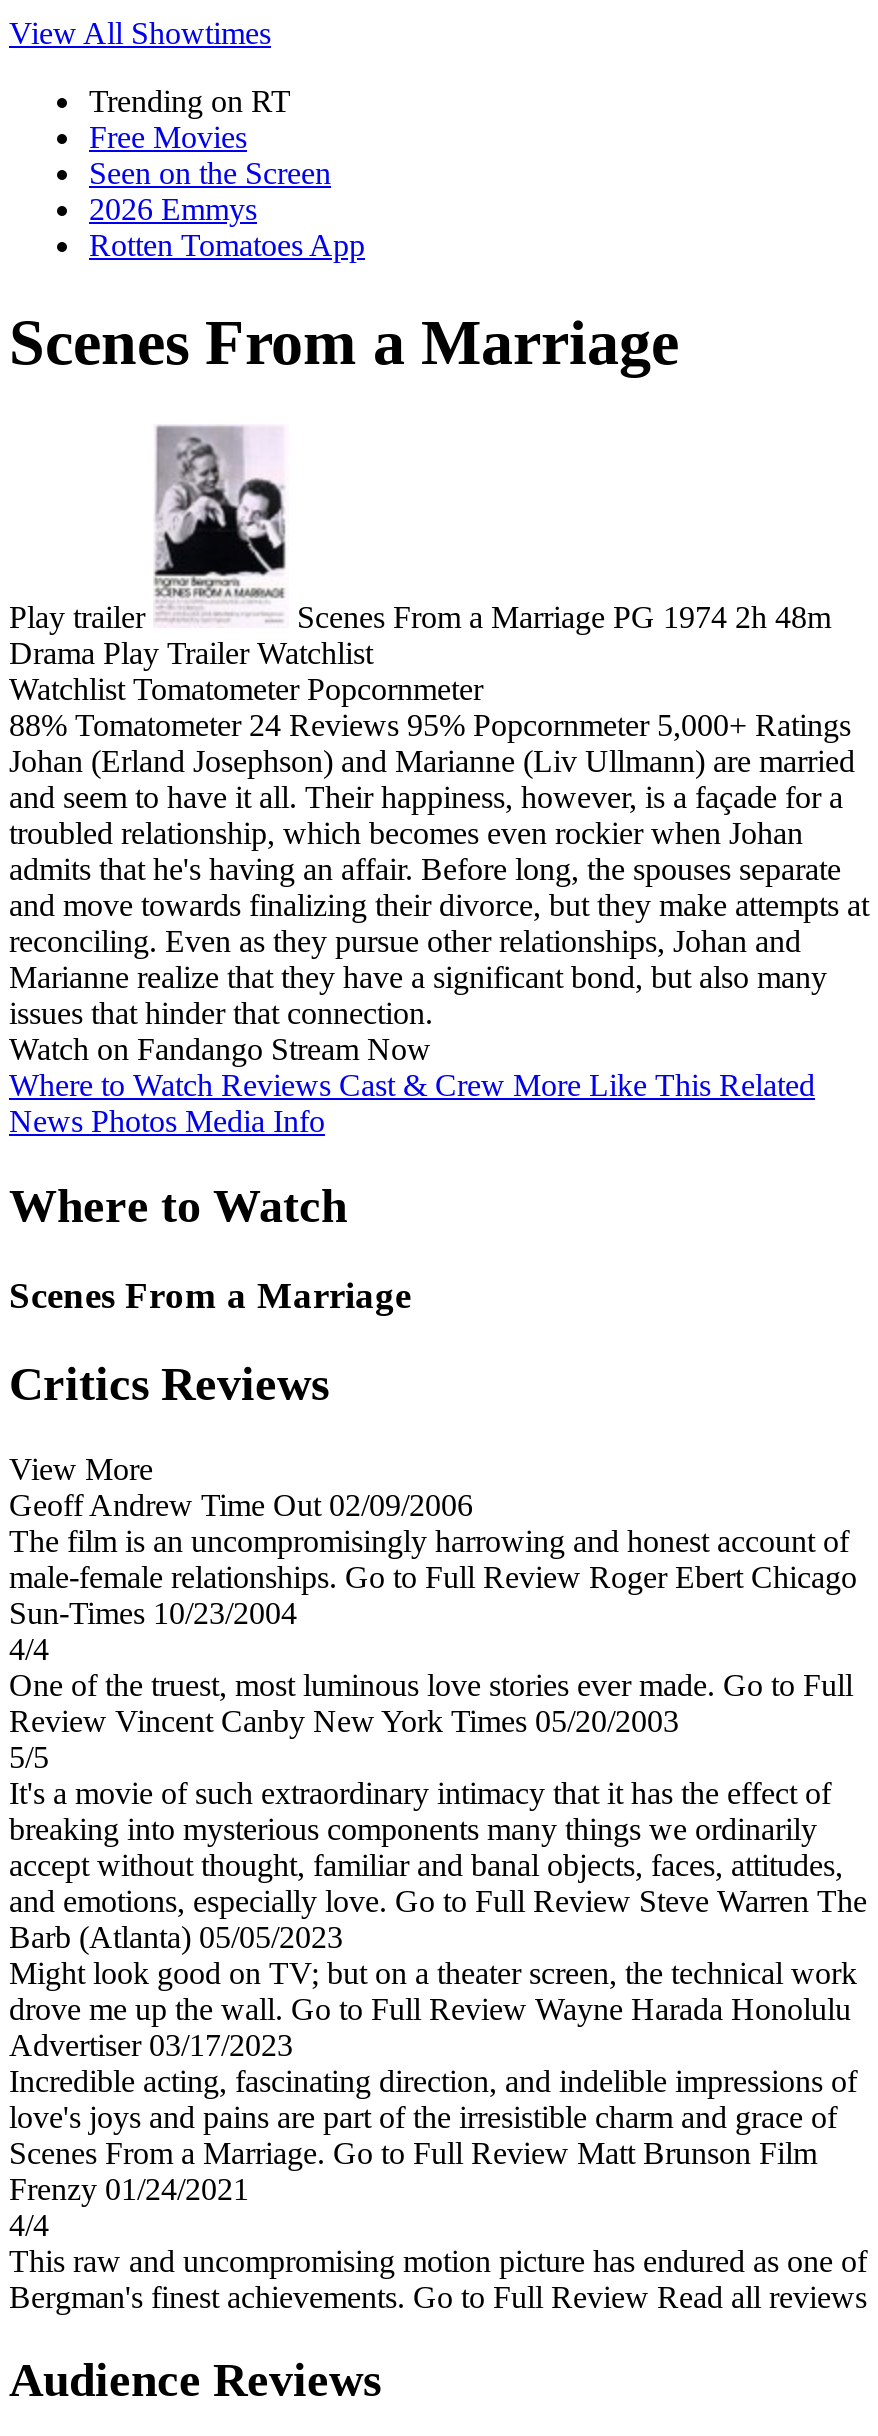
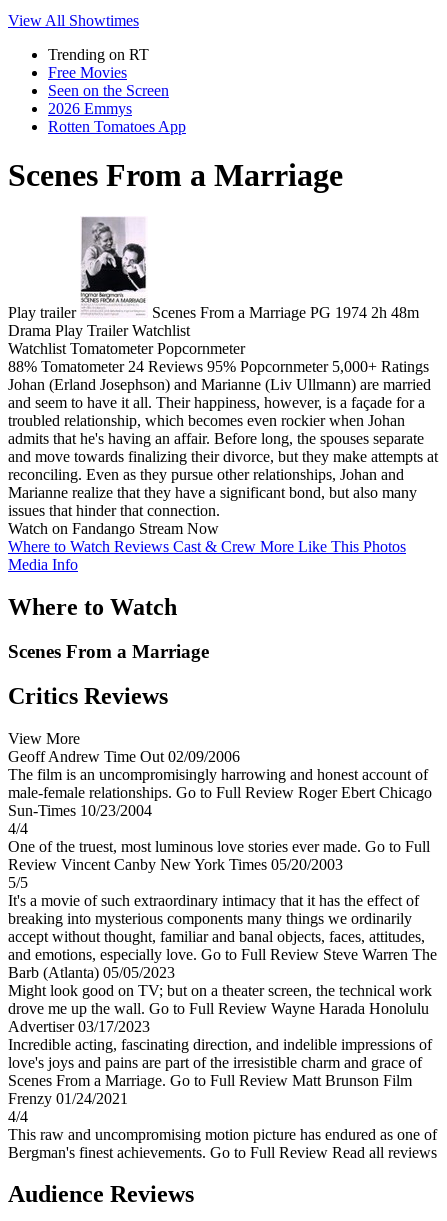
[9,1068,815,1138] Where to Watch Reviews Cast & Crew More Like This Related | News Photos Media Info -> [8,538,406,573] Where to Watch Reviews Cast & Crew More Like This Photos | Media Info

